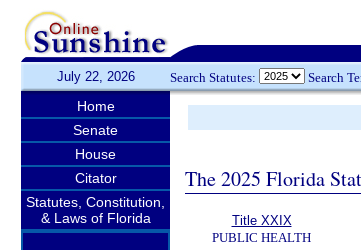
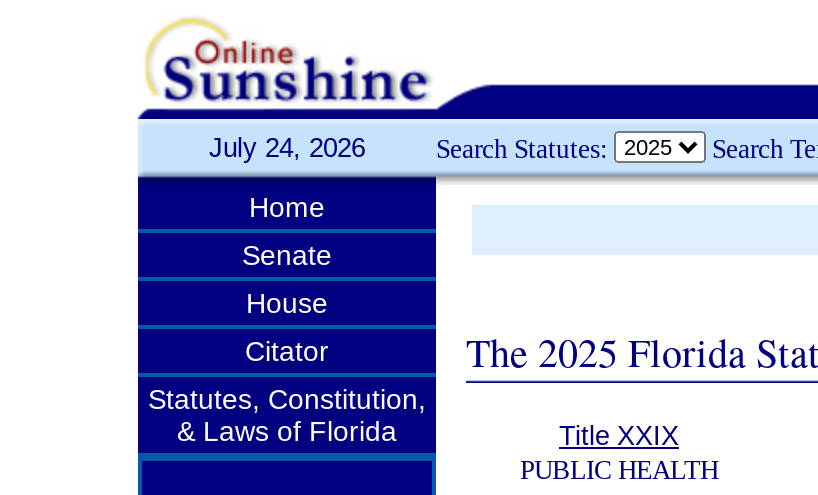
[56,69,134,84] July 22, 2026 -> [209,133,365,163] July 24, 2026

